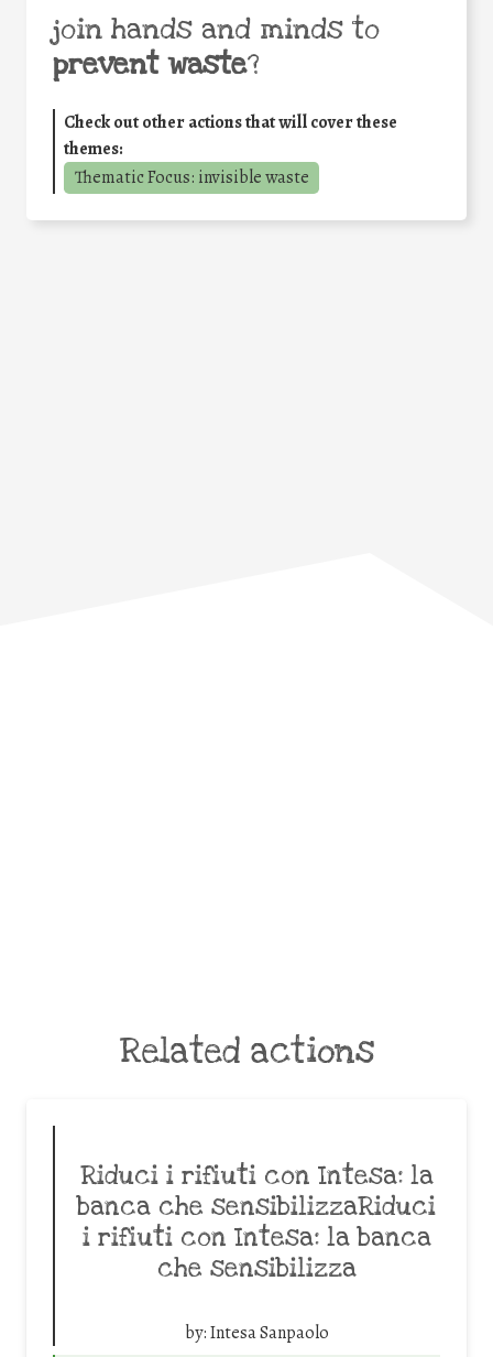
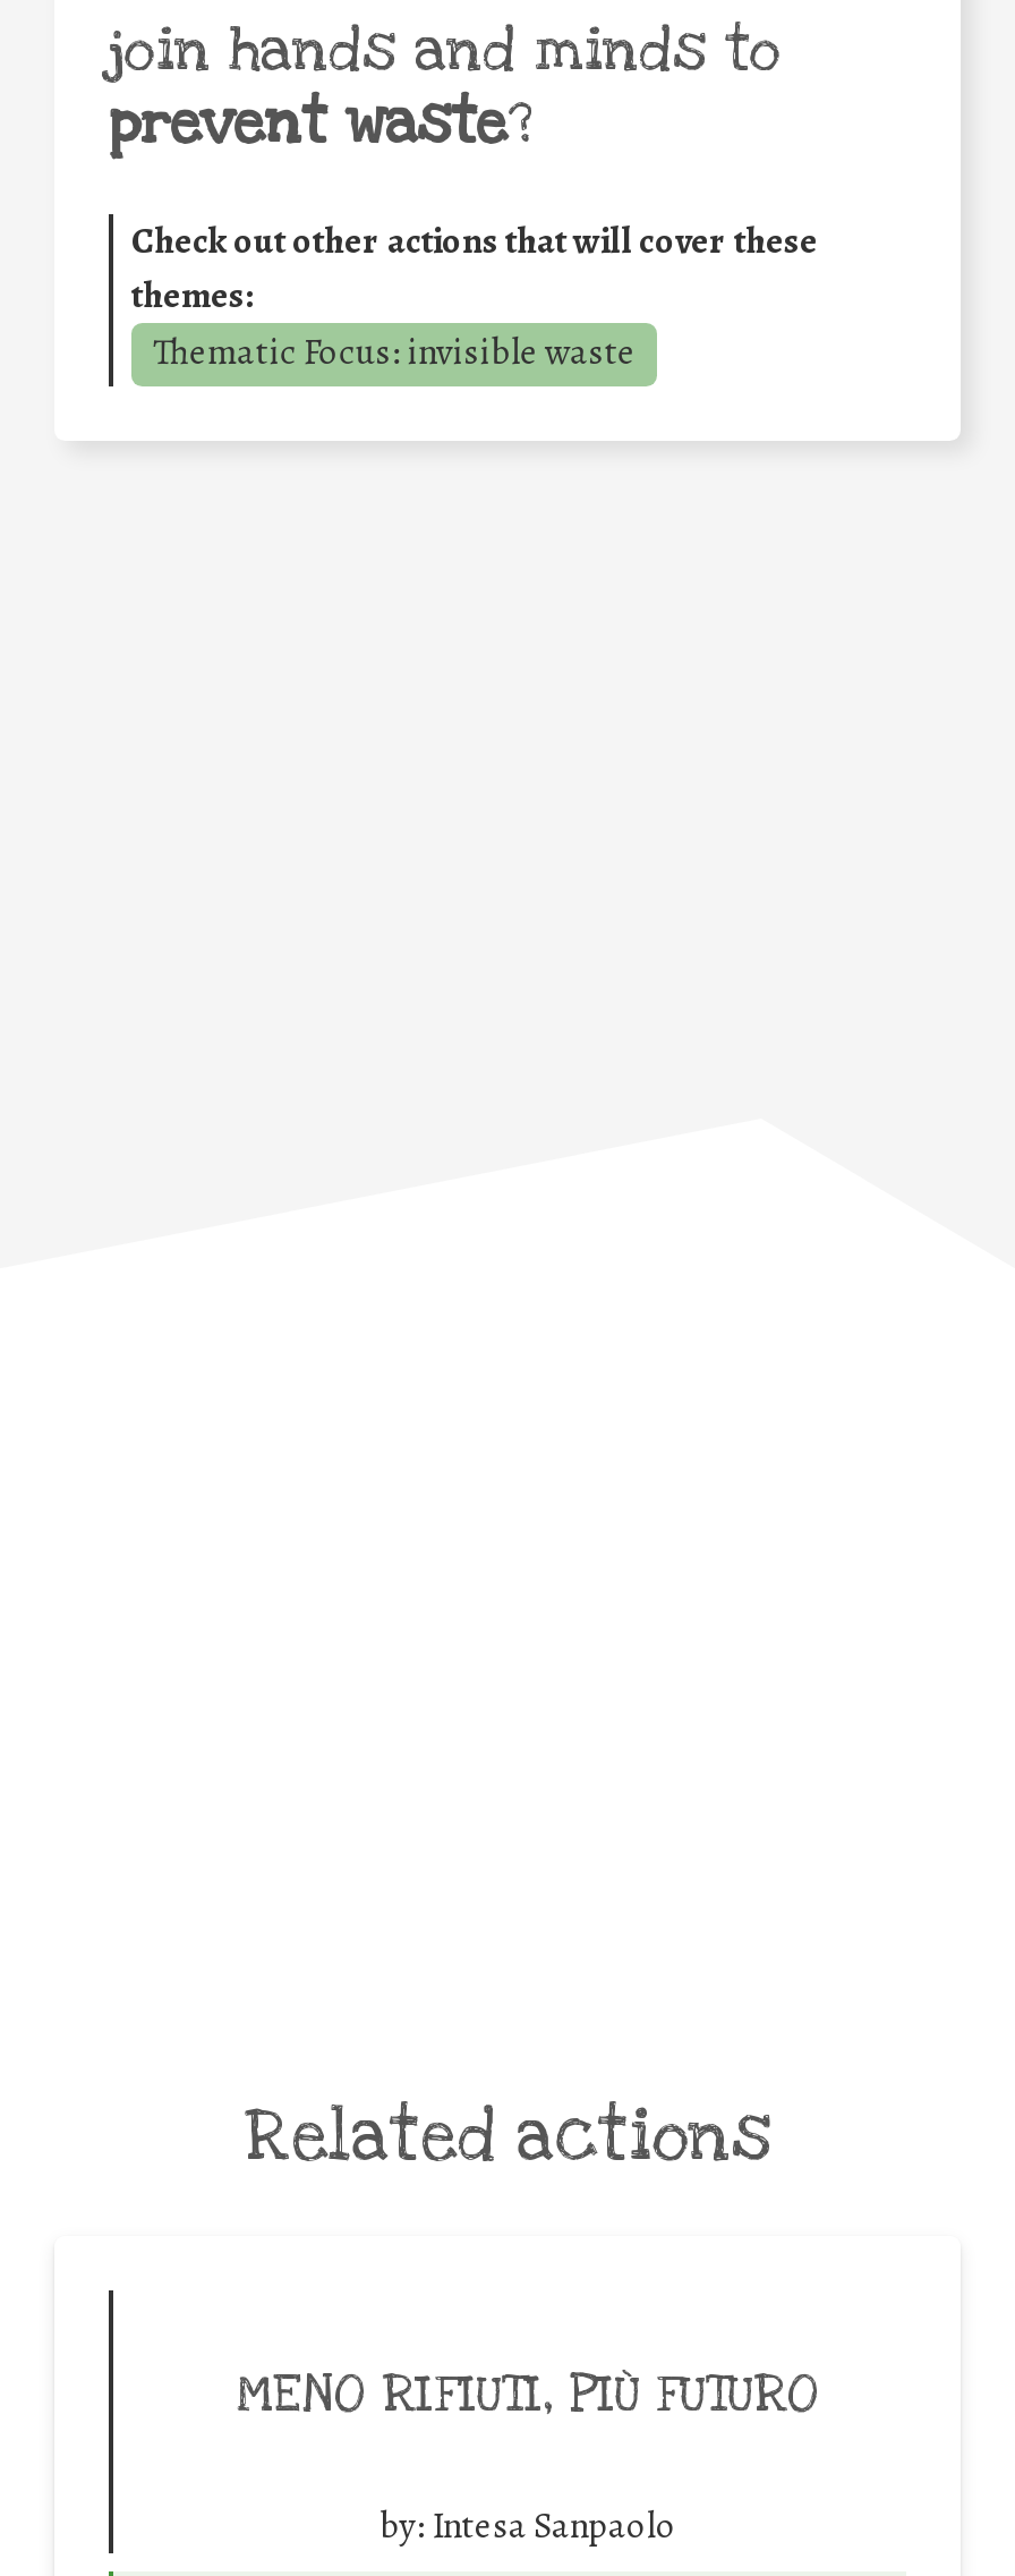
[77,1160,436,1286] Riduci i rifiuti con Intesa: la | banca che sensibilizzaRiduci | i rifiuti con Intesa: la banca | che sensibilizza -> [237,2360,819,2428] MENO RIFIUTI, PIÙ FUTURO

